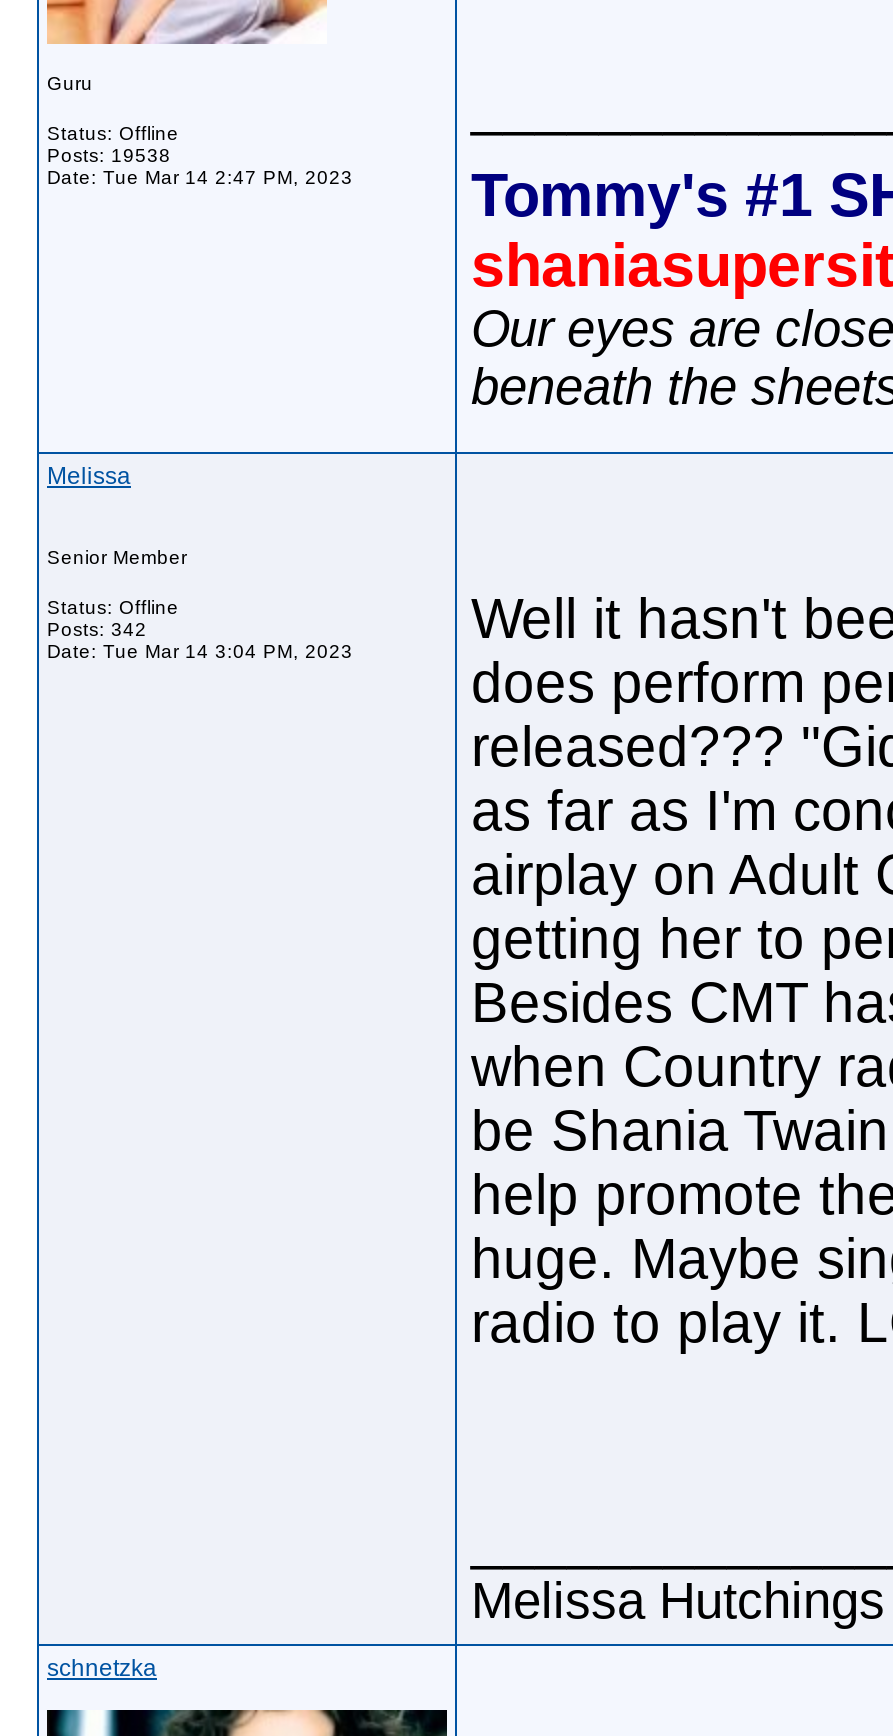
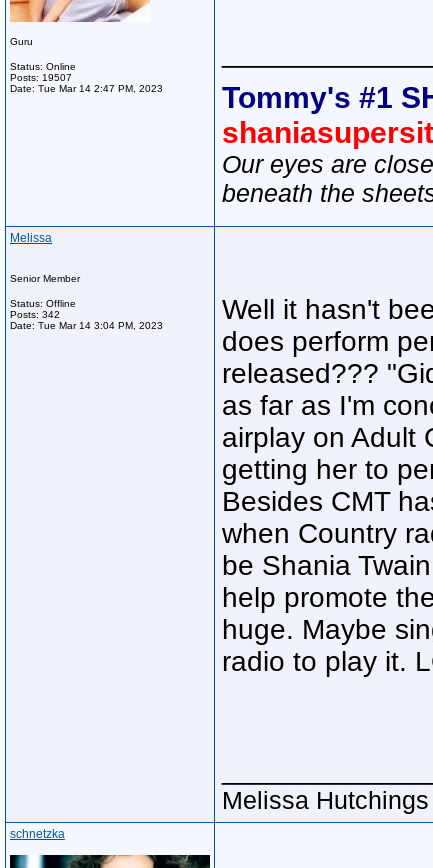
[47,122,179,144] Status: Offline -> [10,61,76,72] Status: Online
[47,144,171,166] Posts: 19538 -> [10,72,72,83] Posts: 19507

